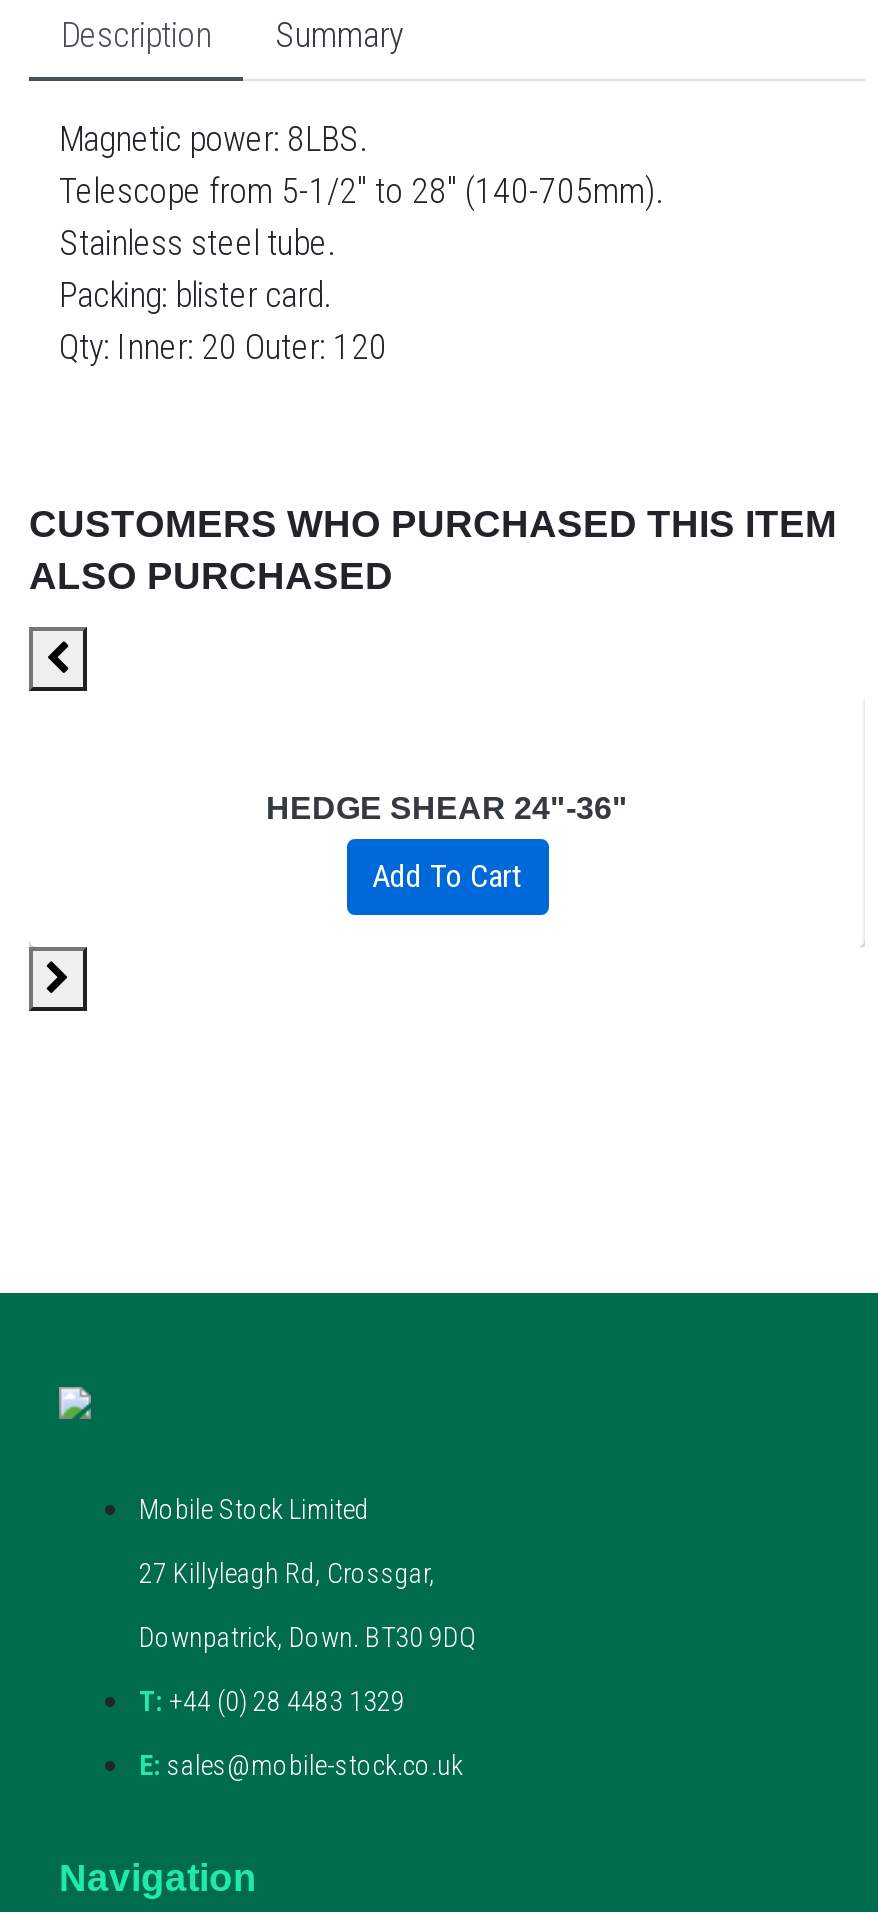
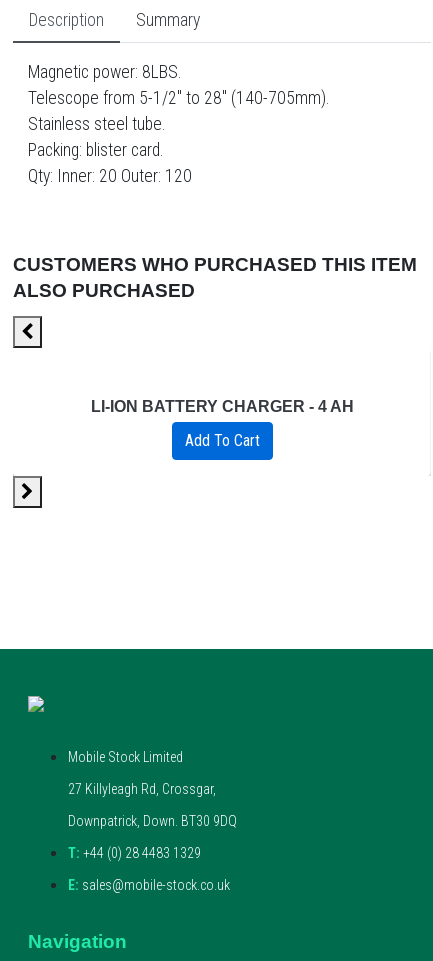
[266,792,628,826] HEDGE SHEAR 24"-36" -> [90,398,353,415] LI-ION BATTERY CHARGER - 4 AH

